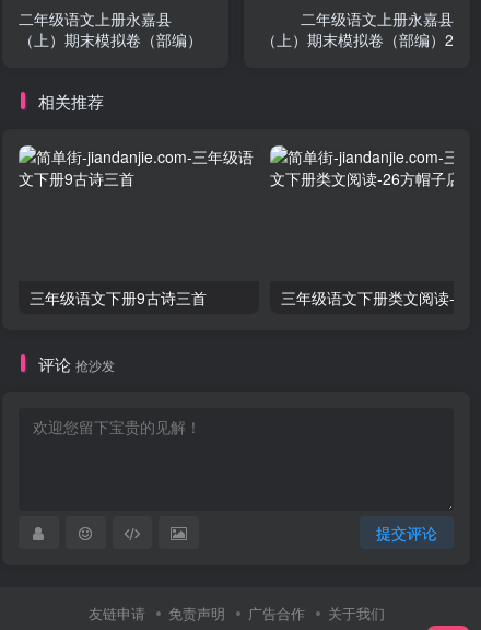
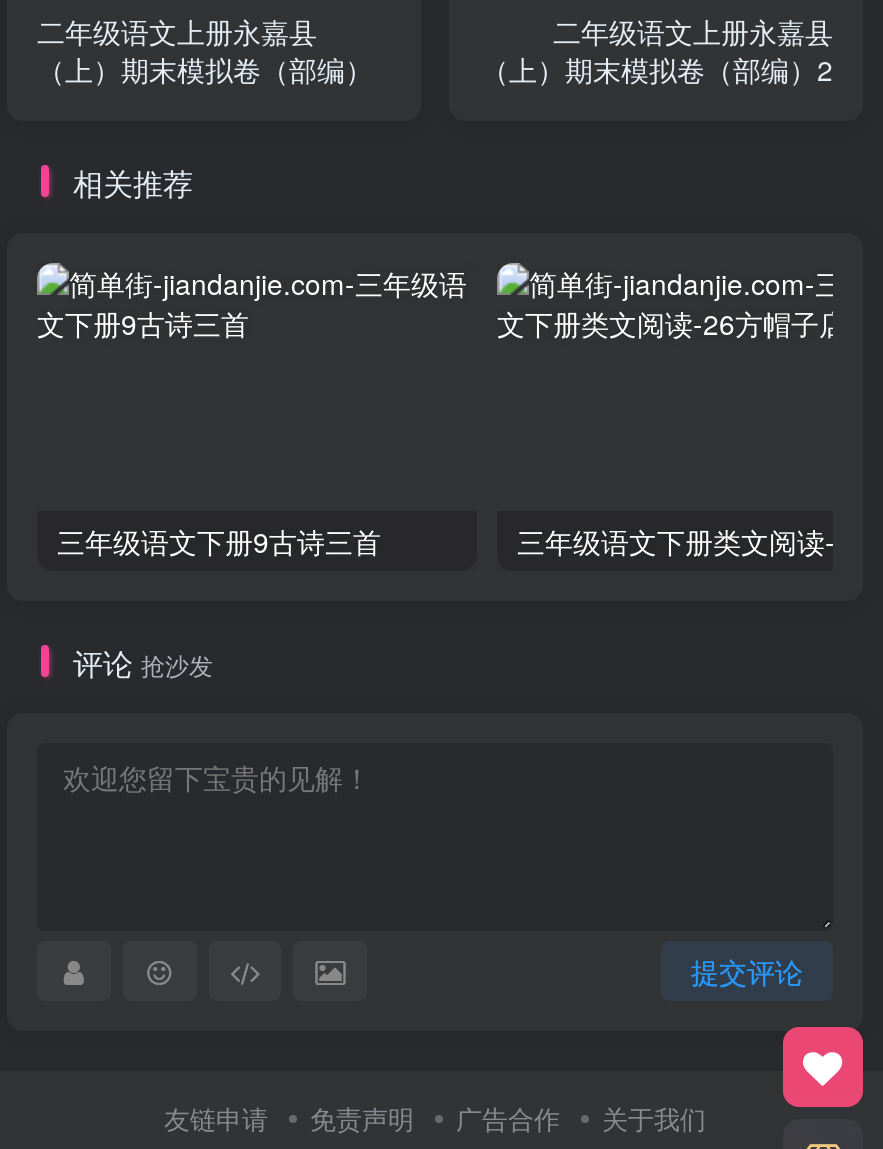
none -> [781,1025,865,1109] [image]

